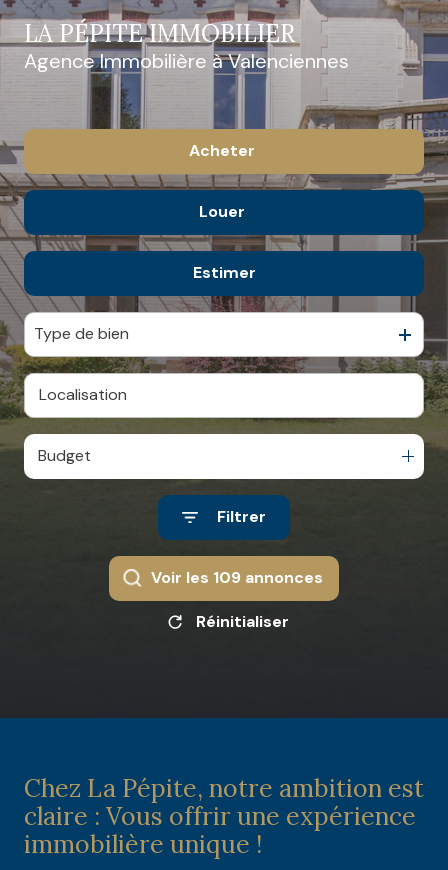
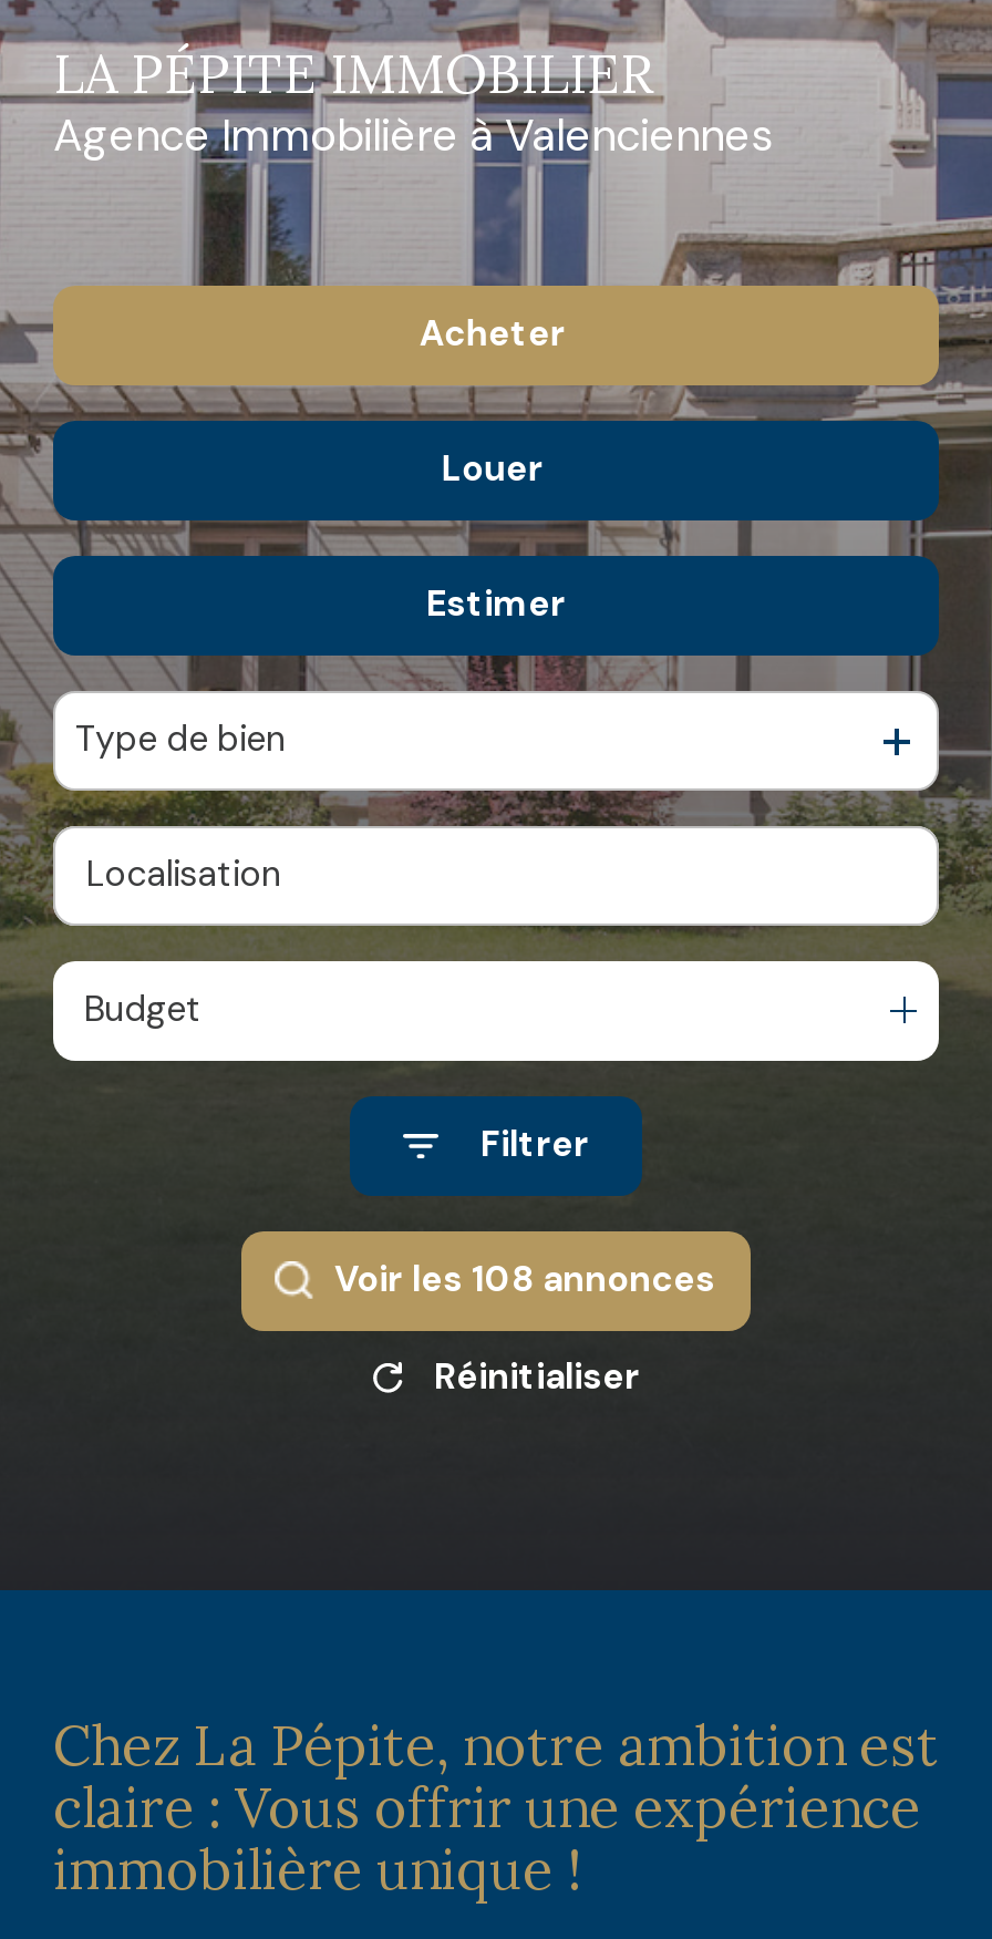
[151,567,323,588] Voir les 109 annonces -> [334,1257,715,1303] Voir les 108 annonces

